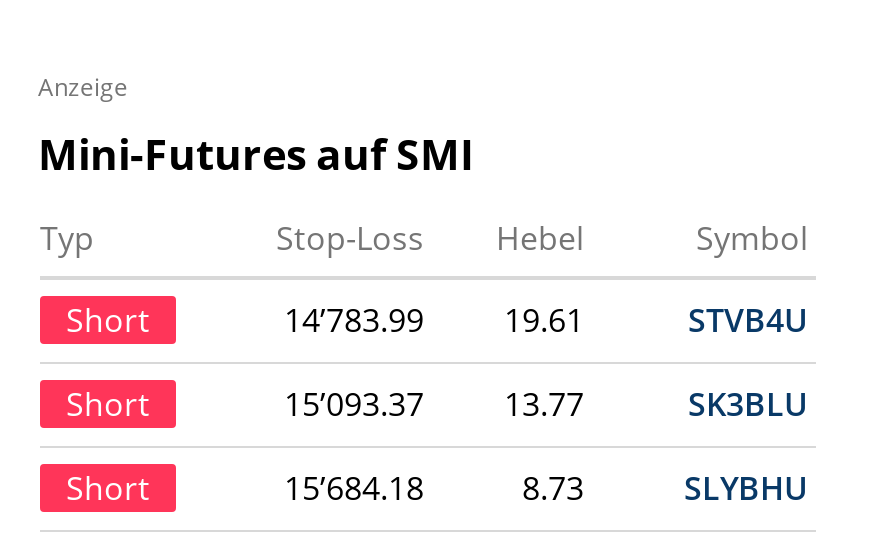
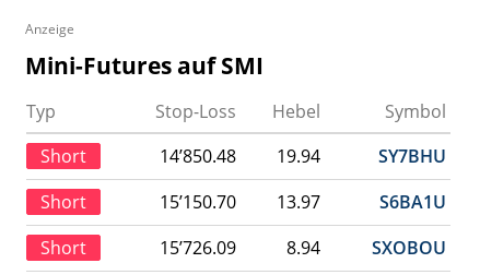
[284,298,808,342] 14’783.99 | 19.61 | STVB4U -> [160,144,446,168] 14’850.48 | 19.94 | SY7BHU
[284,382,808,426] 15’093.37 | 13.77 | SK3BLU -> [160,190,446,214] 15’150.70 | 13.97 | S6BA1U
[284,466,808,510] 15’684.18 | 8.73 | SLYBHU -> [160,236,446,260] 15’726.09 | 8.94 | SXOBOU

